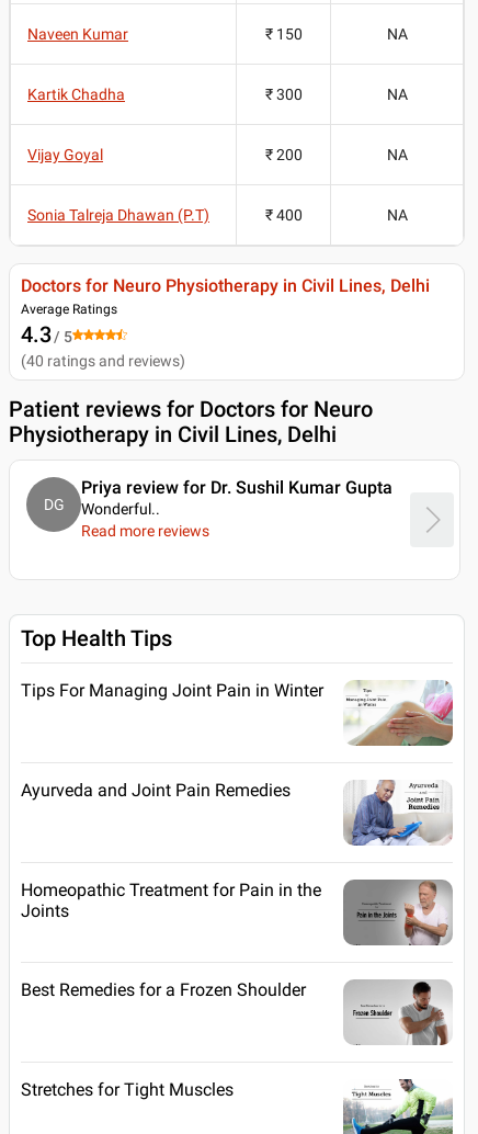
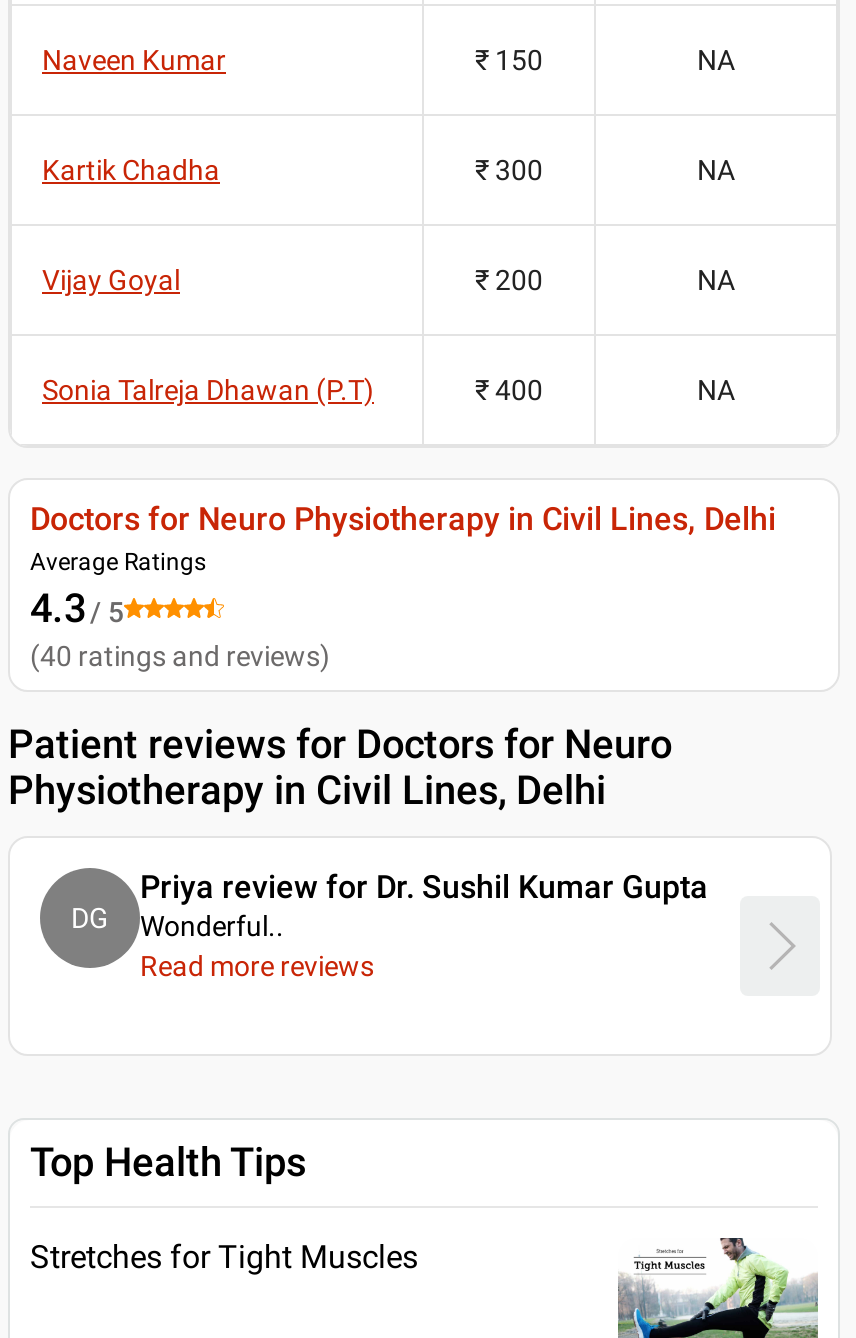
[21,679,454,747] [image] | Tips For Managing Joint Pain in Winter -> none
[21,779,291,800] Ayurveda and Joint Pain Remedies -> none
[343,779,453,847] [image] -> none
[21,878,453,946] [image] | Homeopathic Treatment for Pain in the | Joints -> none
[21,979,452,1046] [image] | Best Remedies for a Frozen Shoulder -> none

